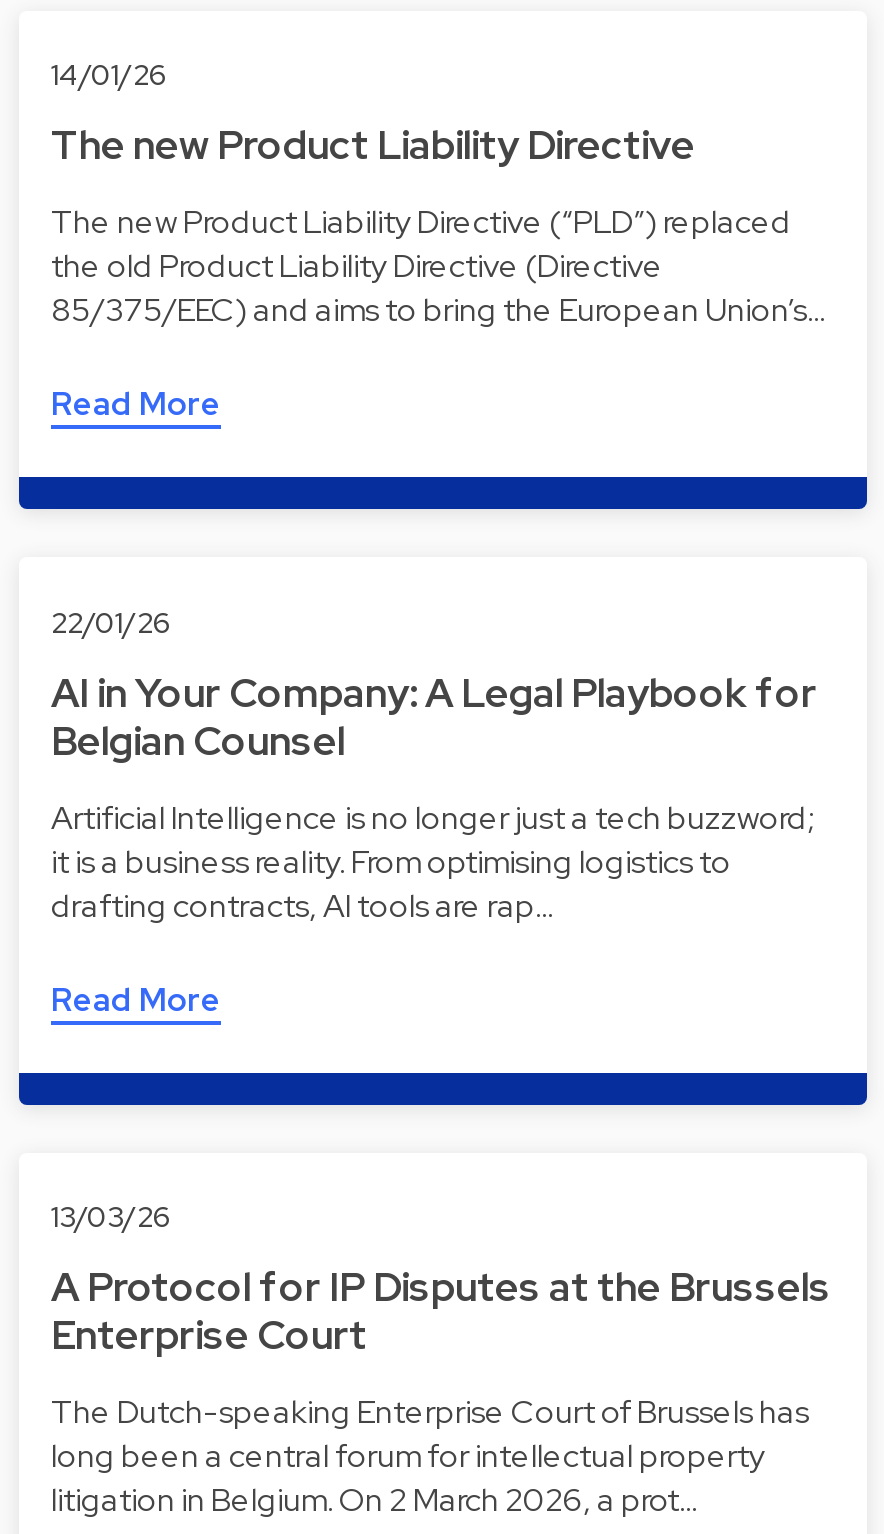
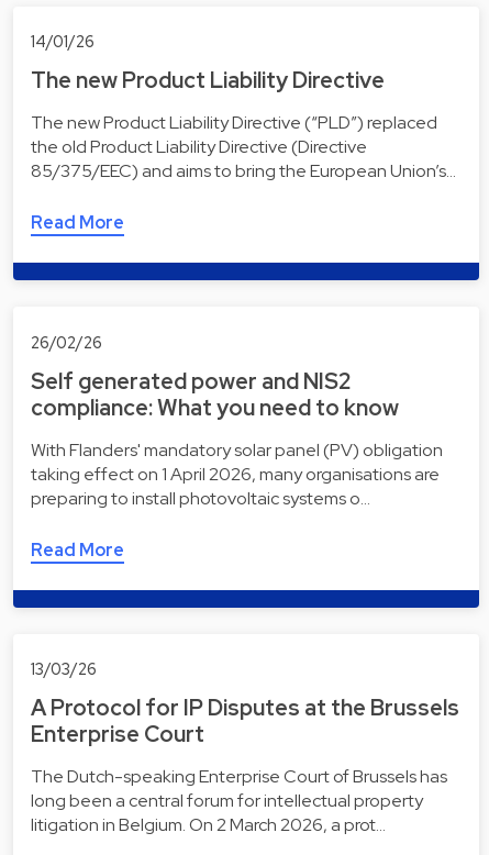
[51,602,171,640] 22/01/26 -> [31,331,102,352] 26/02/26
[51,666,817,766] AI in Your Company: A Legal Playbook for | Belgian Counsel -> [31,367,399,422] Self generated power and NIS2 | compliance: What you need to know
[51,796,813,926] Artificial Intelligence is no longer just a tech buzzword; | it is a business reality. From optimising logistics to | drafting contracts, AI tools are rap… -> [31,438,443,510] With Flanders' mandatory solar panel (PV) obligation | taking effect on 1 April 2026, many organisations are | preparing to install photovoltaic systems o…

